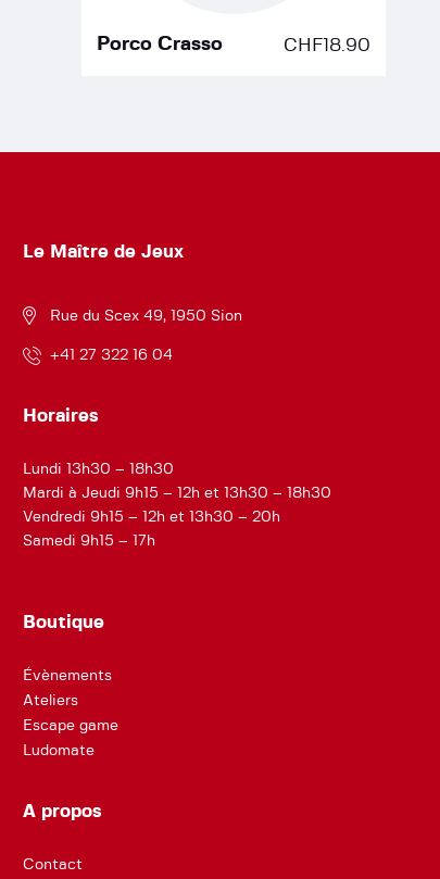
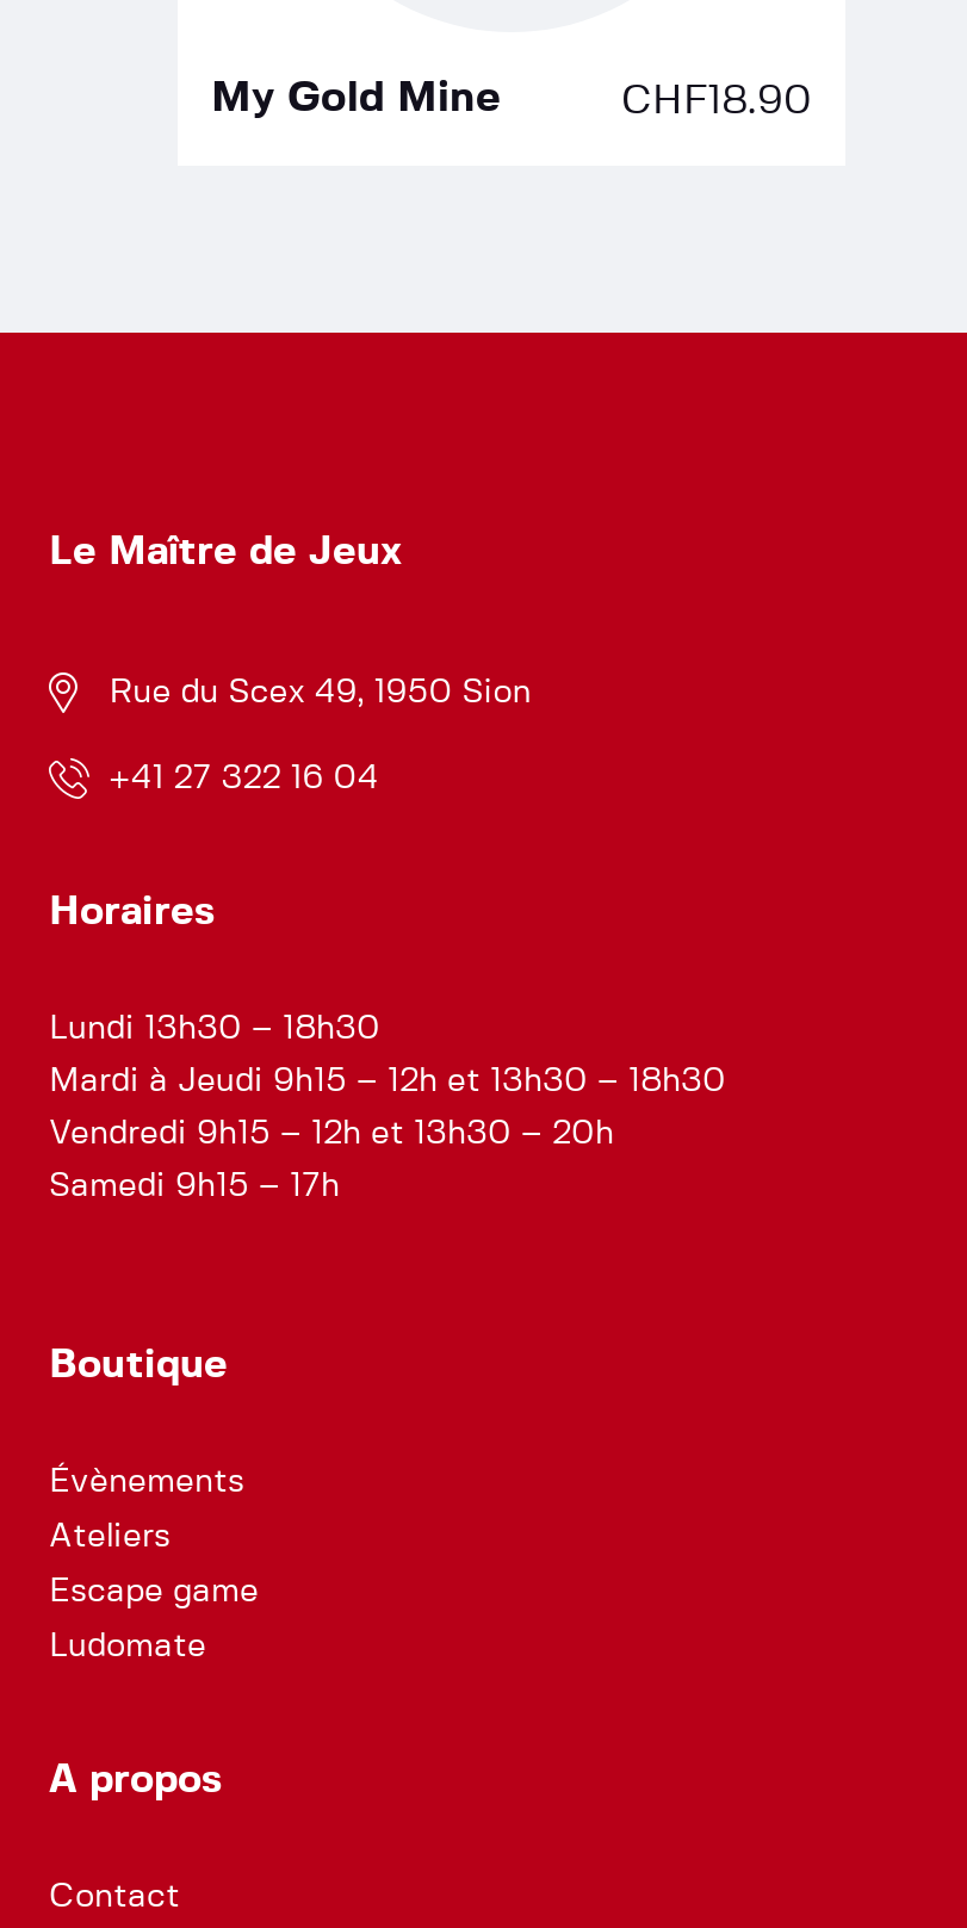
[97,35,223,55] Porco Crasso -> [211,77,500,120] My Gold Mine

